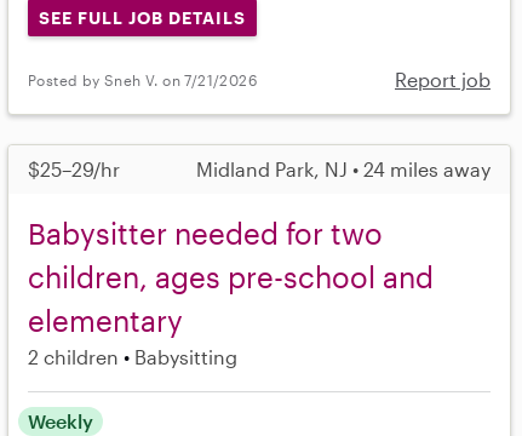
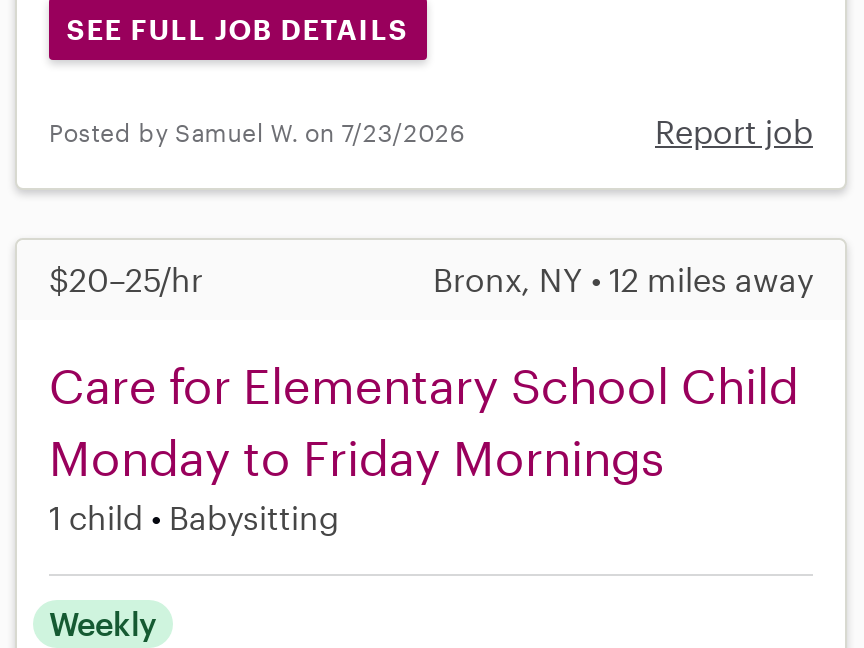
[28,71,257,88] Posted by Sneh V. on 7/21/2026 -> [49,118,465,146] Posted by Samuel W. on 7/23/2026
[28,158,491,181] $25–29/hr | Midland Park, NJ • 24 miles away -> [49,261,813,299] $20–25/hr | Bronx, NY • 12 miles away
[28,216,434,369] Babysitter needed for two | children, ages pre-school and | elementary | 2 children -> [49,357,799,537] Care for Elementary School Child | Monday to Friday Mornings | 1 child

